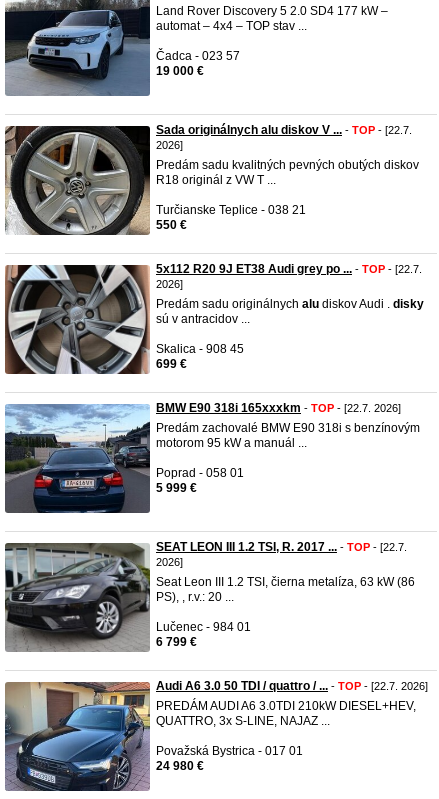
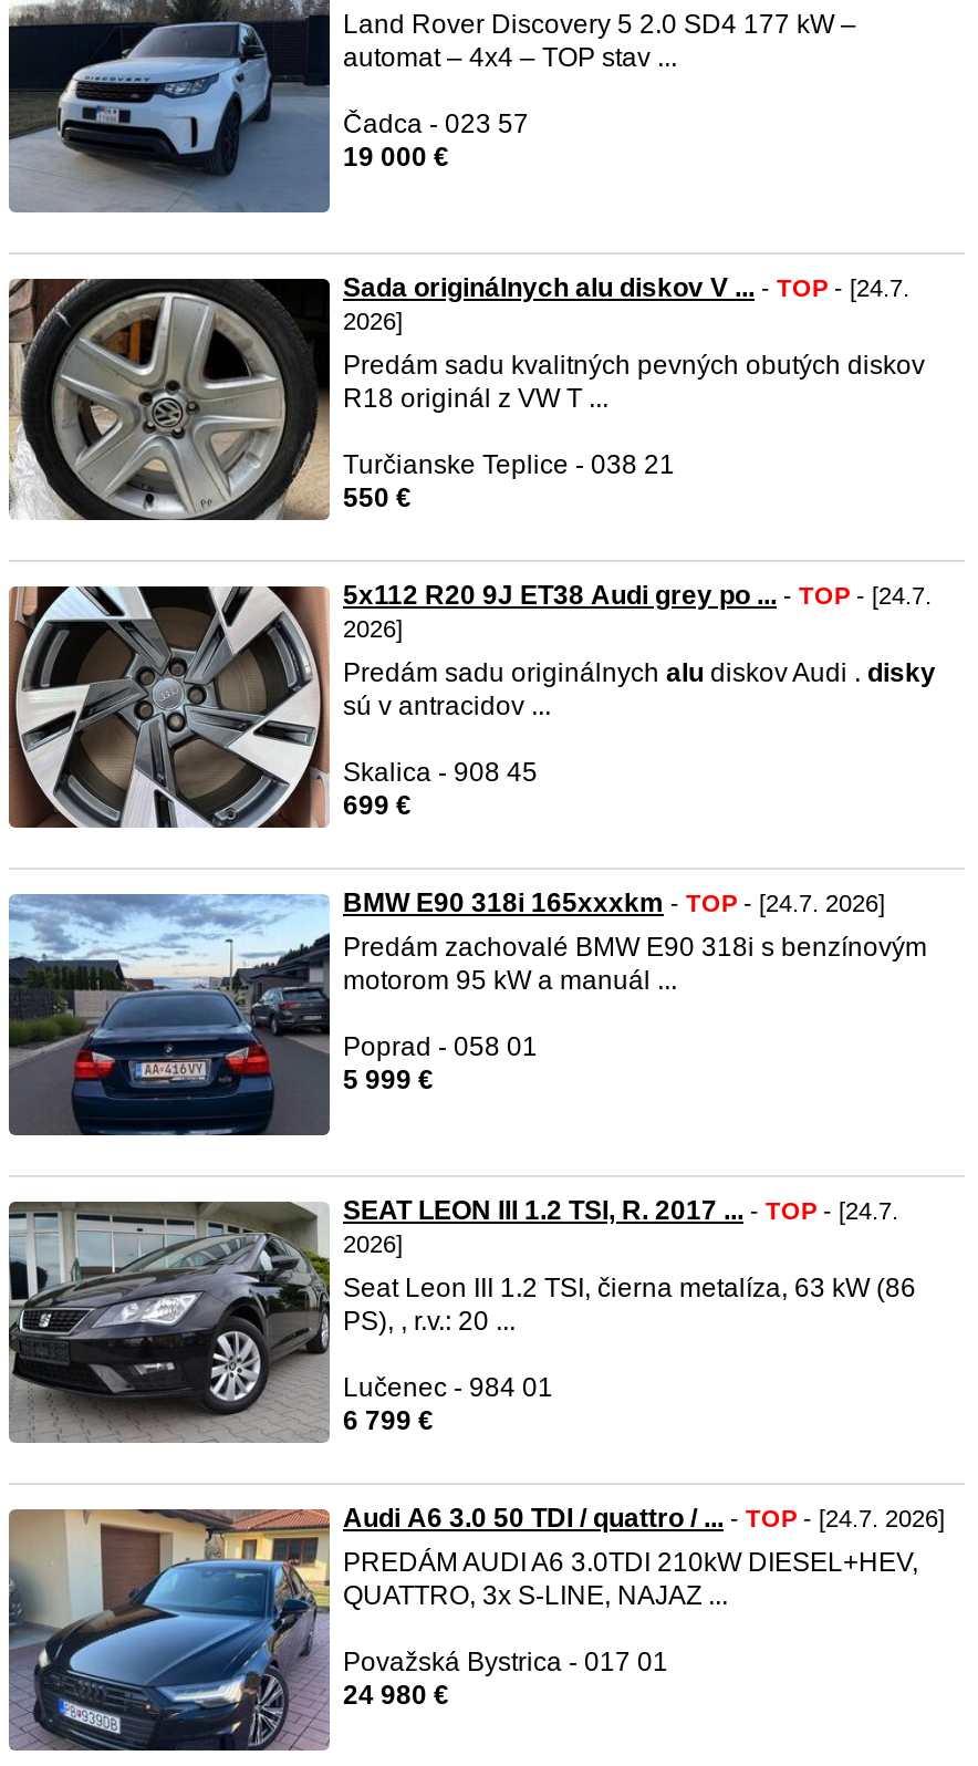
[156,123,412,137] Sada originálnych alu diskov V ... - TOP - [22.7. -> [343,272,909,303] Sada originálnych alu diskov V ... - TOP - [24.7.
[156,262,422,276] 5x112 R20 9J ET38 Audi grey po ... - TOP - [22.7. -> [343,580,932,611] 5x112 R20 9J ET38 Audi grey po ... - TOP - [24.7.
[156,401,401,415] BMW E90 318i 165xxxkm - TOP - [22.7. 2026] -> [343,887,885,918] BMW E90 318i 165xxxkm - TOP - [24.7. 2026]
[156,540,407,554] SEAT LEON III 1.2 TSI, R. 2017 ... - TOP - [22.7. -> [343,1195,898,1226] SEAT LEON III 1.2 TSI, R. 2017 ... - TOP - [24.7.
[156,679,428,693] Audi A6 3.0 50 TDI / quattro / ... - TOP - [22.7. 2026] -> [343,1503,945,1534] Audi A6 3.0 50 TDI / quattro / ... - TOP - [24.7. 2026]

